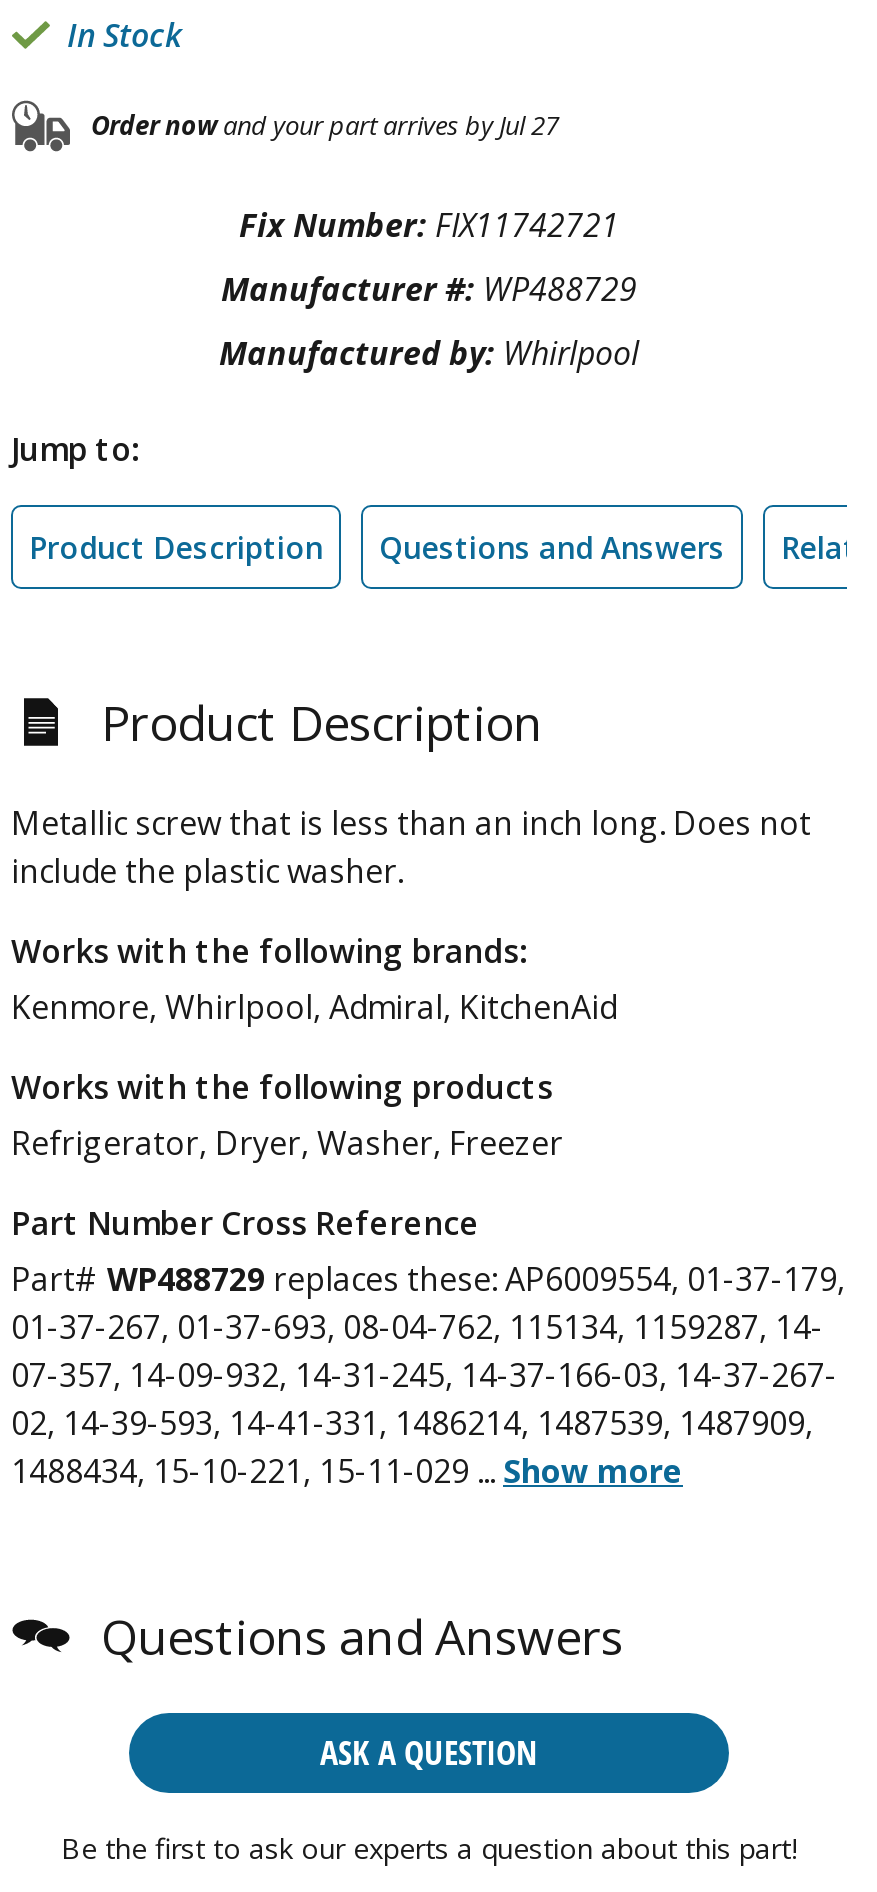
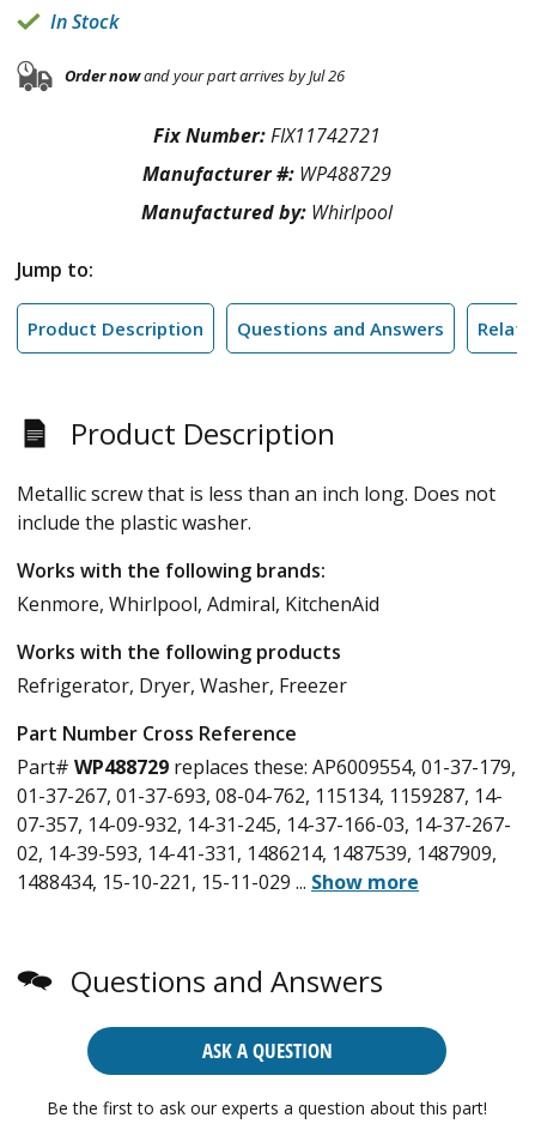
[91,108,559,144] Order nowand your part arrives by Jul 27 -> [65,65,345,87] Order nowand your part arrives by Jul 26

